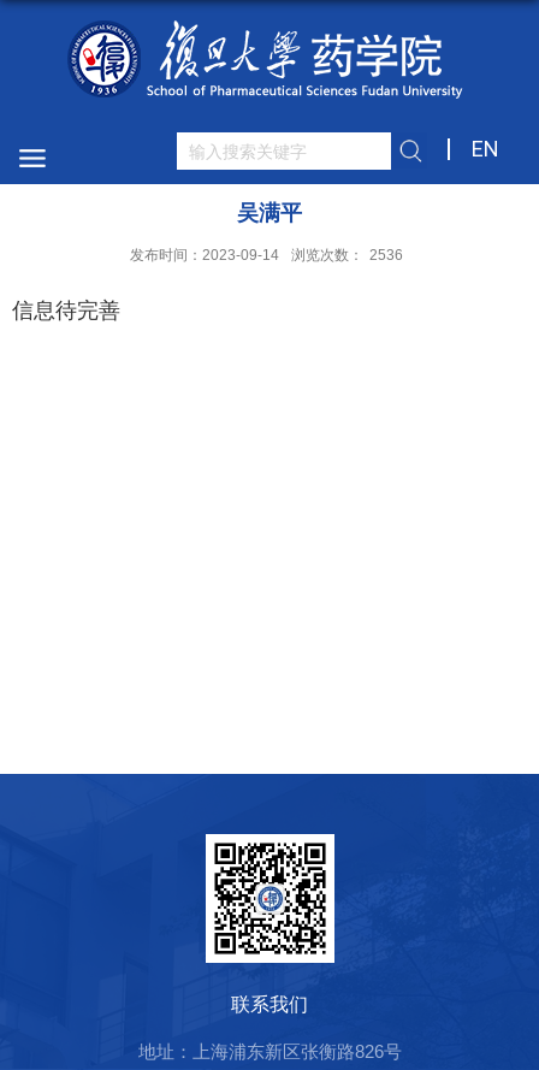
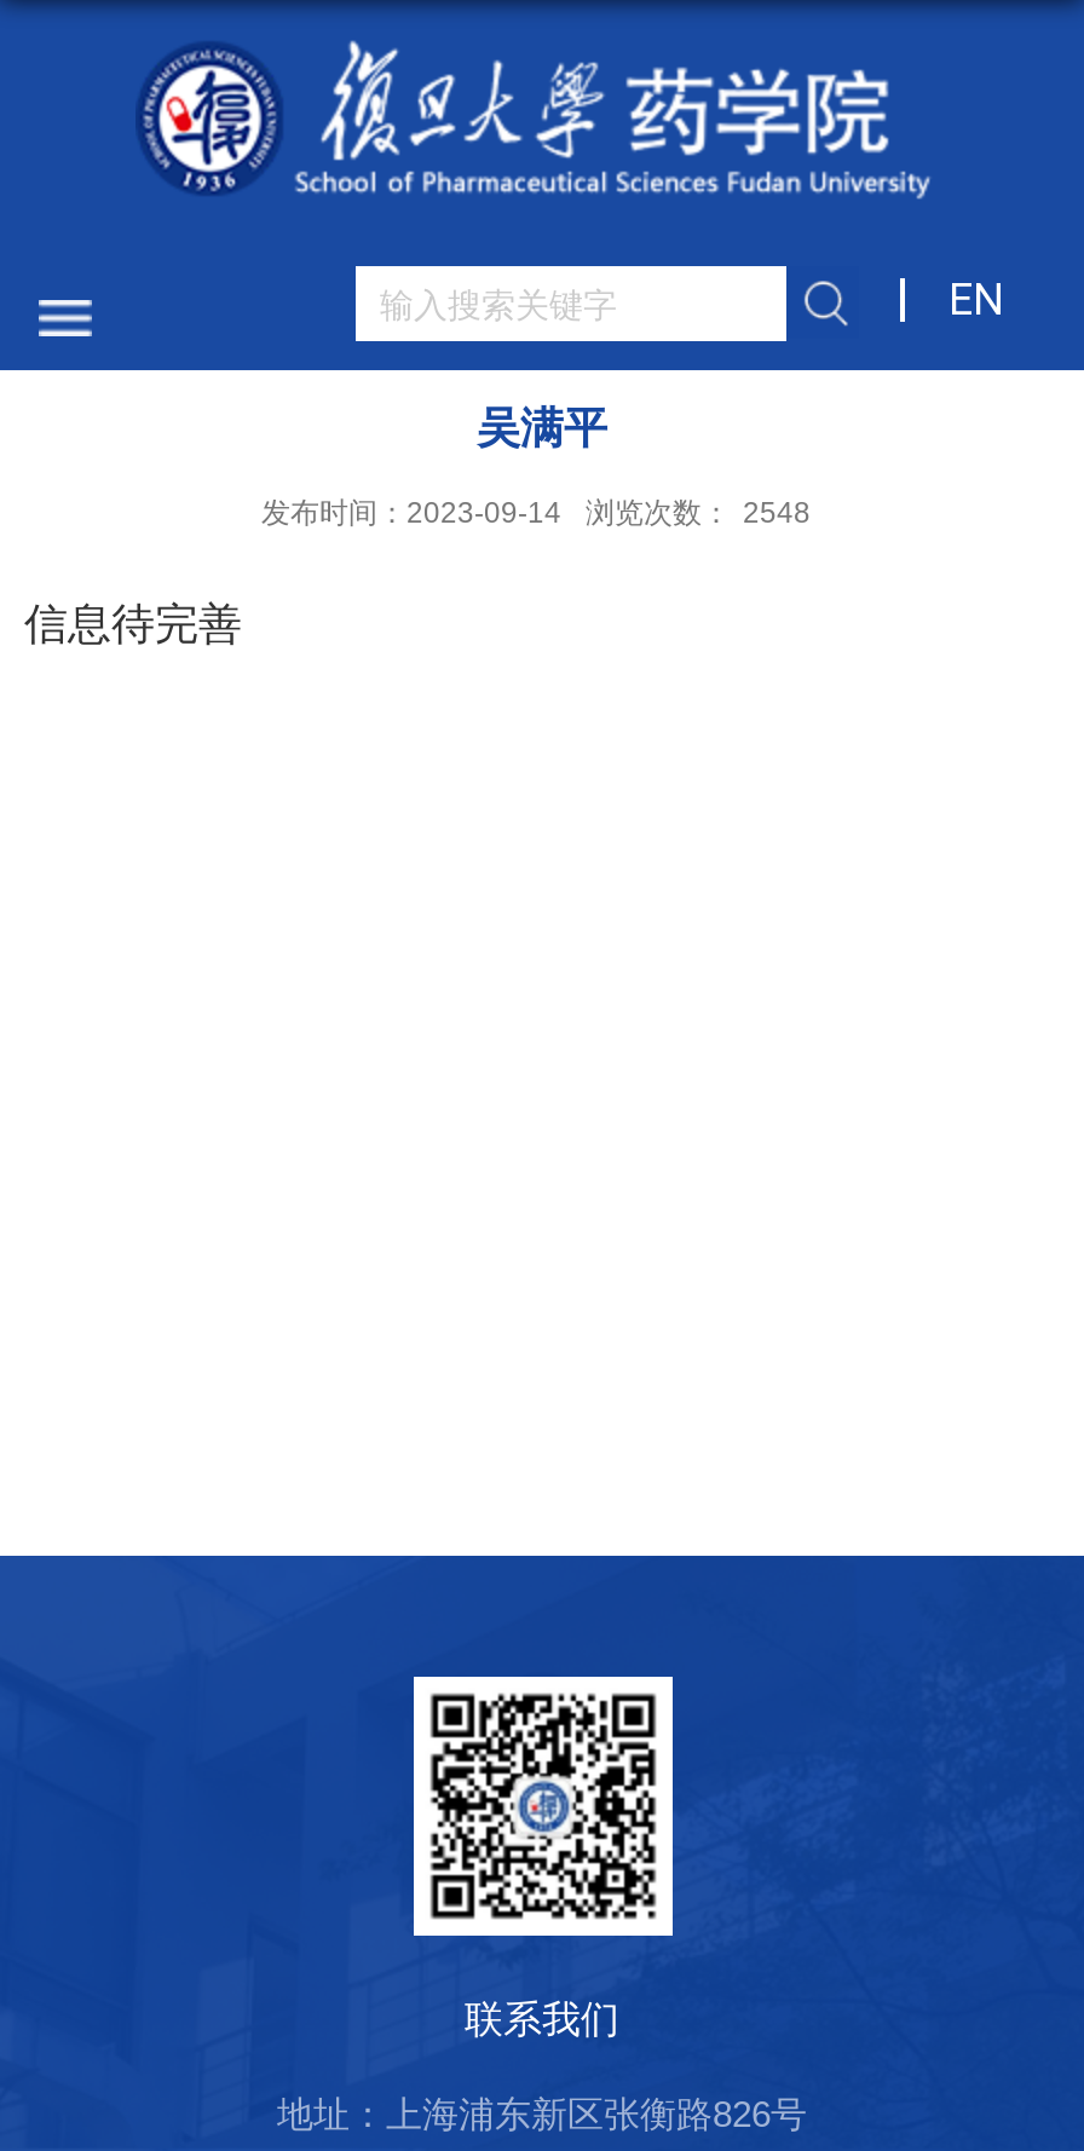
[130,247,403,264] 发布时间：2023-09-14 浏览次数： 2536 -> [261,496,811,530] 发布时间：2023-09-14 浏览次数： 2548

